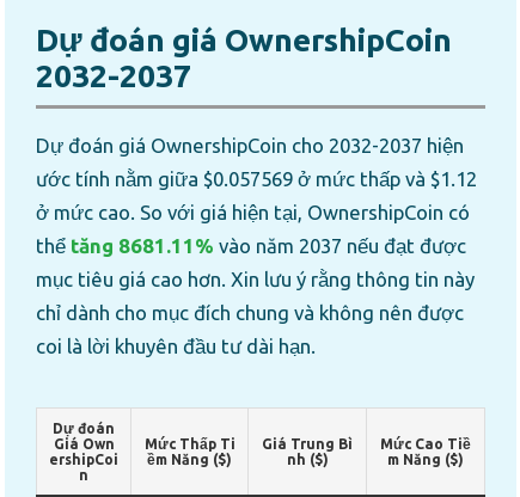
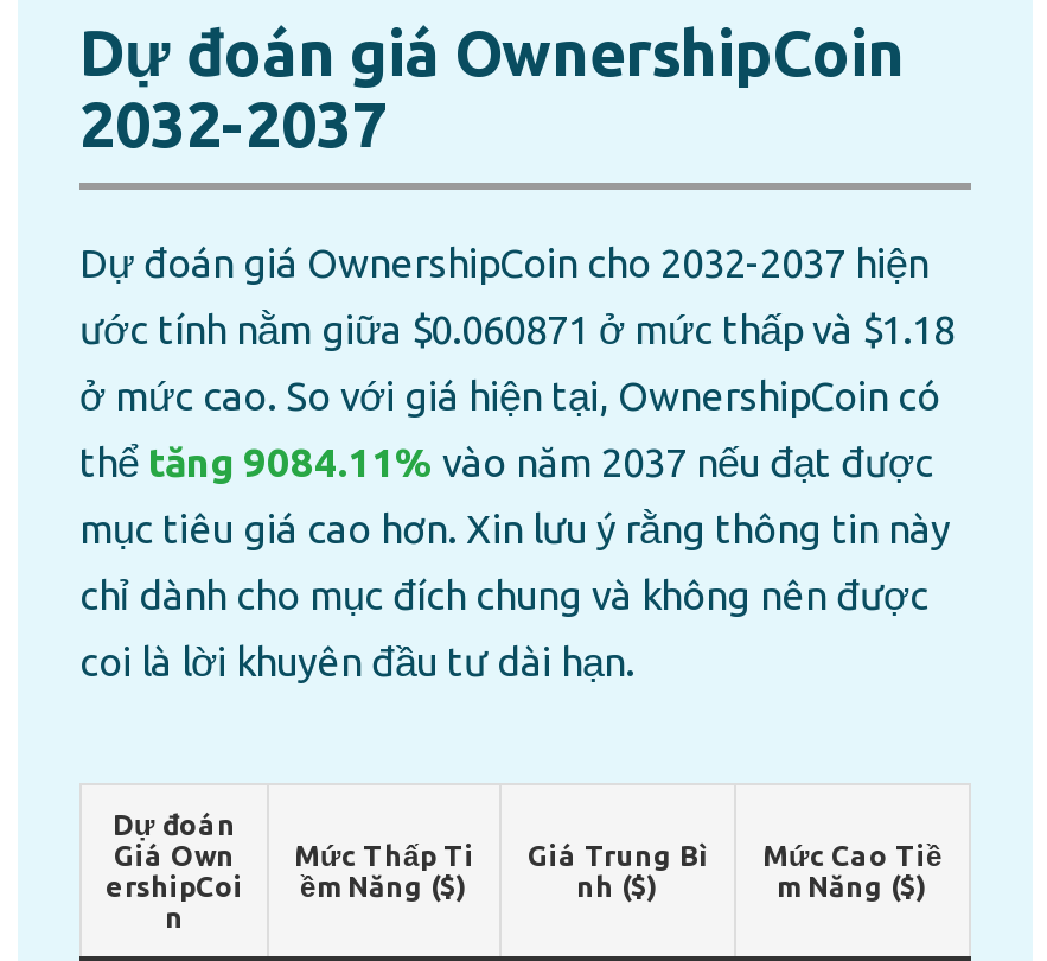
[36,167,477,190] ước tính nằm giữa $0.057569 ở mức thấp và $1.12 -> [79,306,955,351] ước tính nằm giữa $0.060871 ở mức thấp và $1.18
[36,234,466,257] thể tăng 8681.11% vào năm 2037 nếu đạt được -> [79,439,933,484] thể tăng 9084.11% vào năm 2037 nếu đạt được

